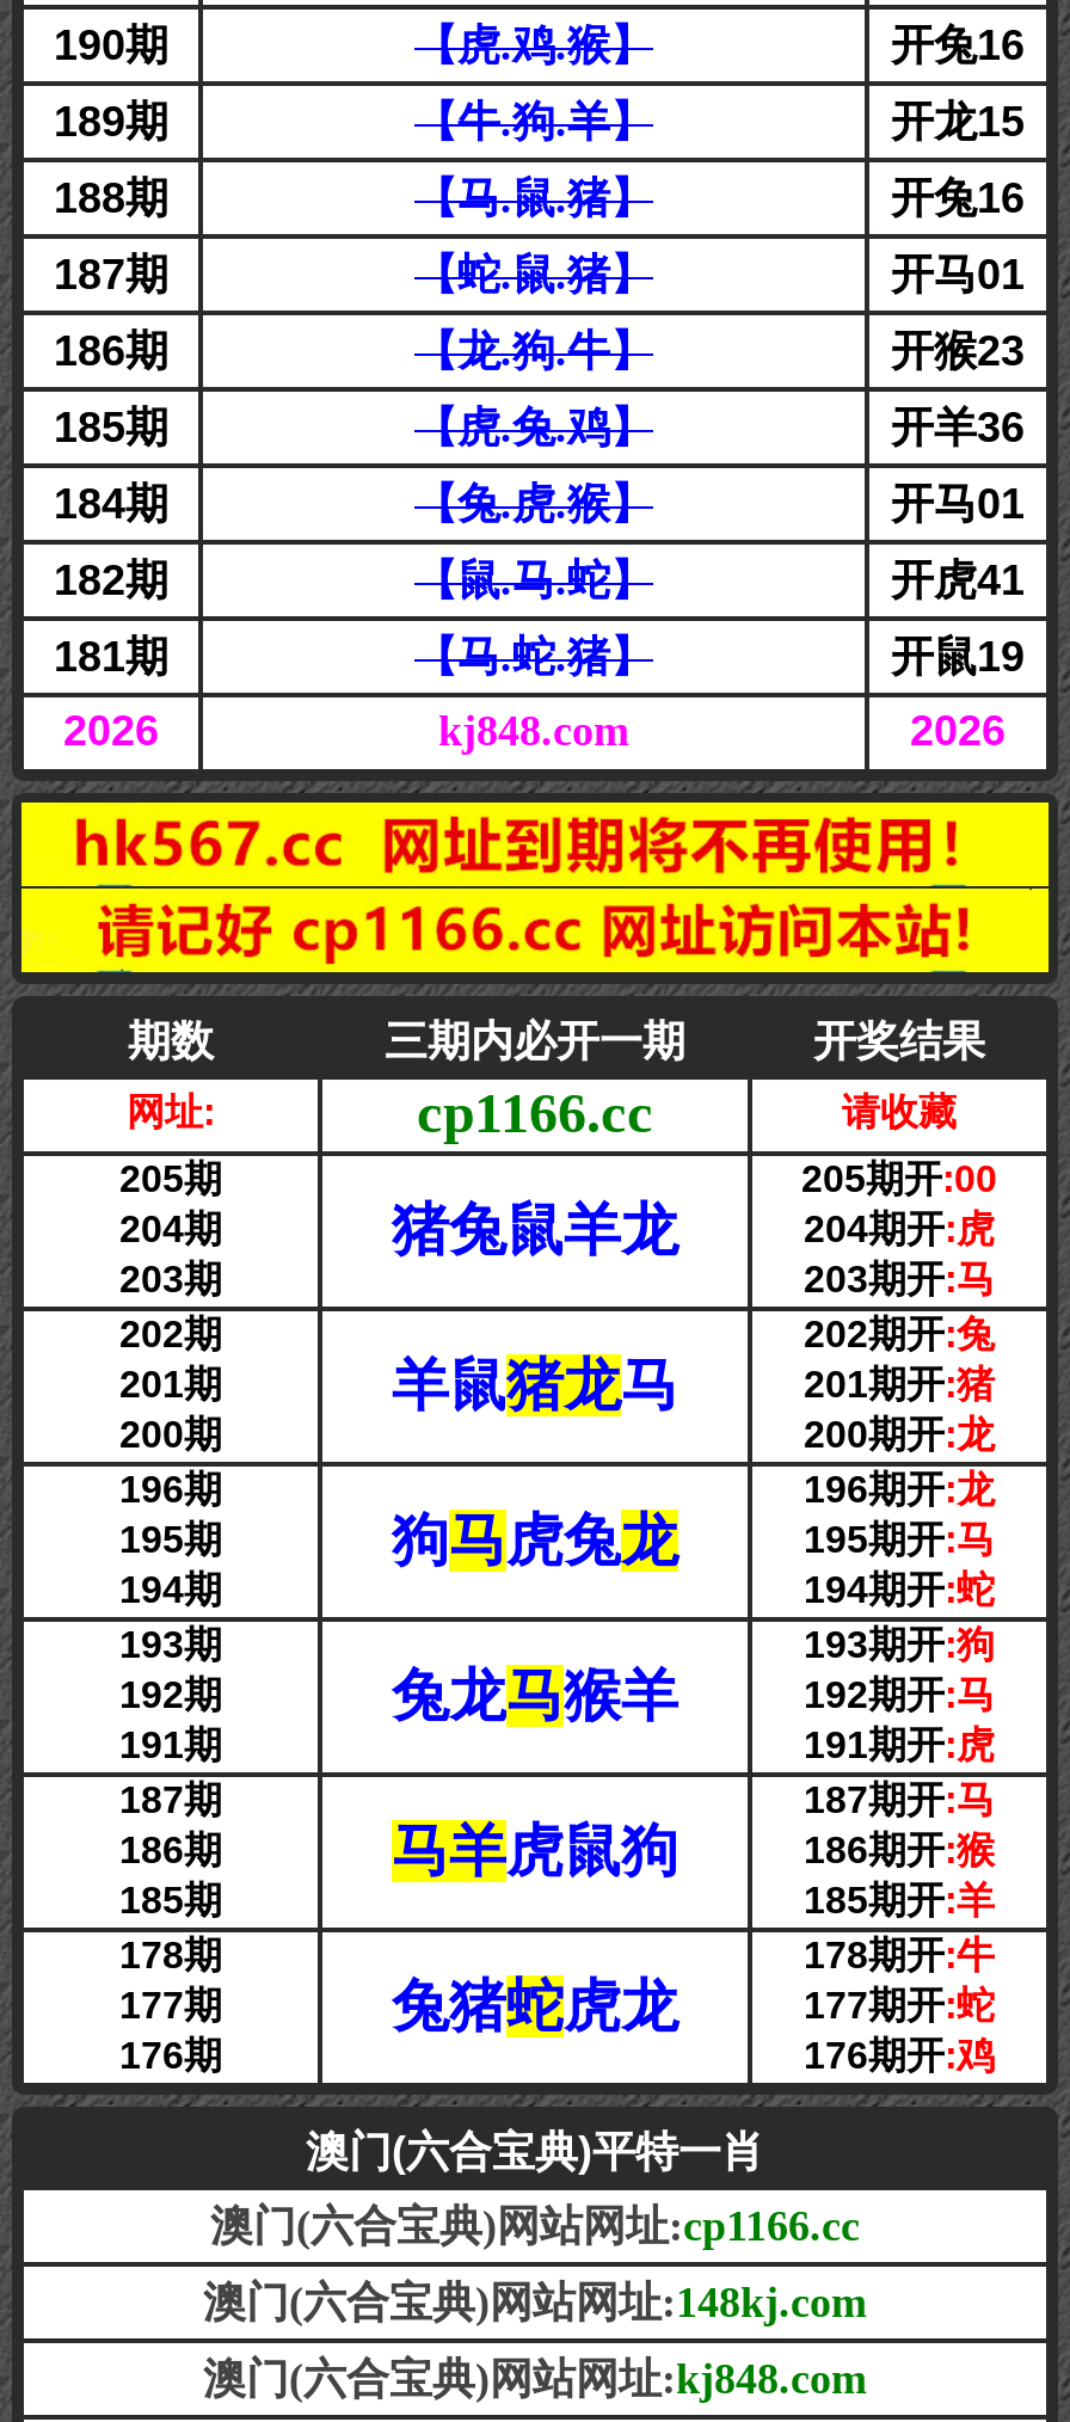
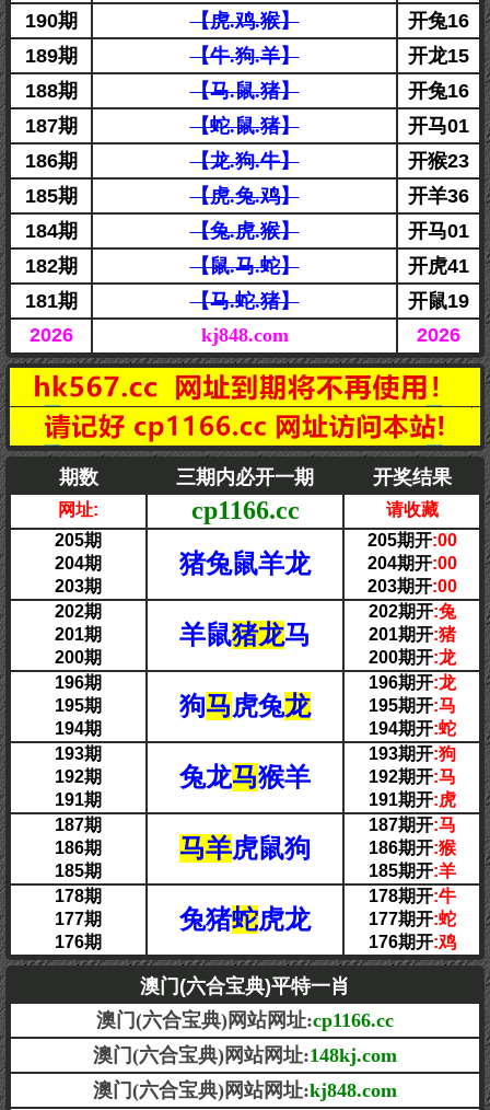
[804,1208,995,1298] 204期开:虎 | 203期开:马 -> [367,553,457,595] 204期开:00 | 203期开:00

